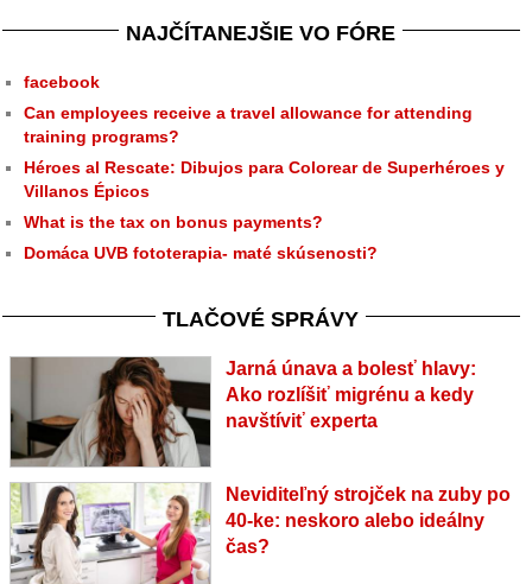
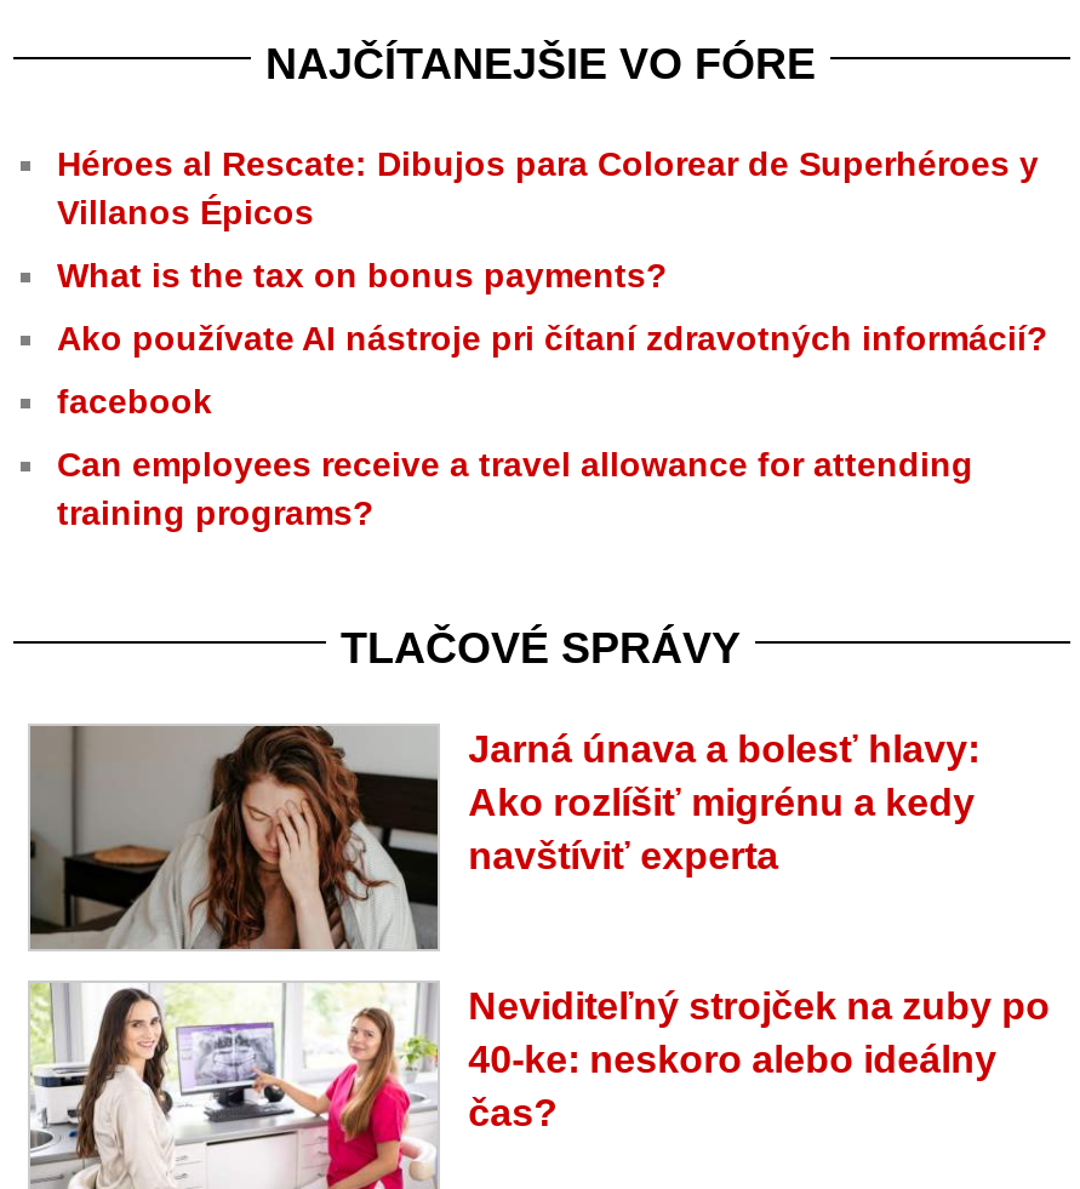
none -> [57,319,1048,357] Ako používate AI nástroje pri čítaní zdravotných informácií?
moved [24,72,473,146] -> [57,382,973,532]: facebook | Can employees receive a travel allowance for attending | training programs?
moved [24,158,505,231] -> [57,144,1039,294]: Héroes al Rescate: Dibujos para Colorear de Superhéroes y | Villanos Épicos | What is the tax on bonus payments?
[24,243,378,262] Domáca UVB fototerapia- maté skúsenosti? -> none

